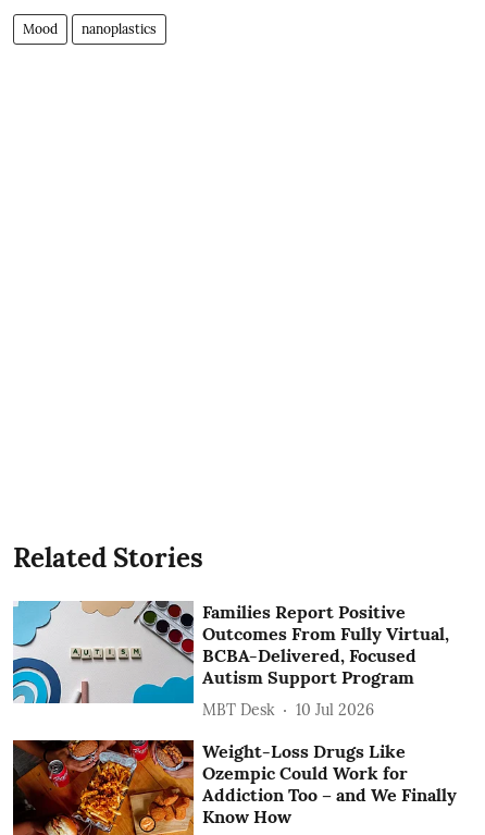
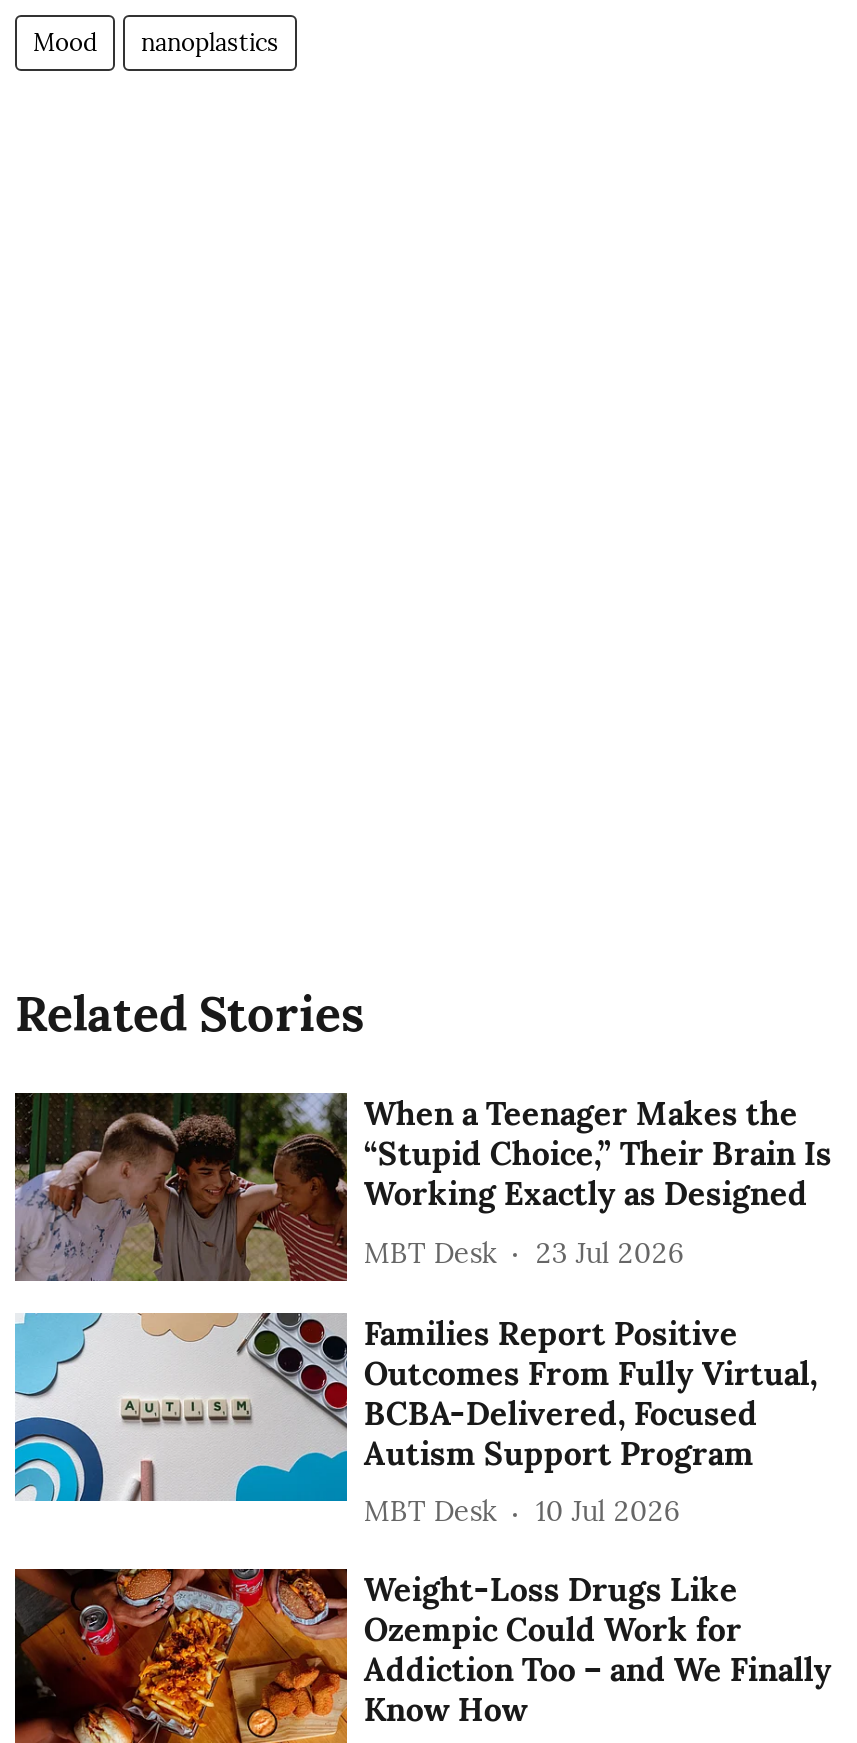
none -> [13,1091,832,1283] [image] | When a Teenager Makes the | “Stupid Choice,” Their Brain Is | Working Exactly as Designed | MBT Desk | 23 Jul 2026

